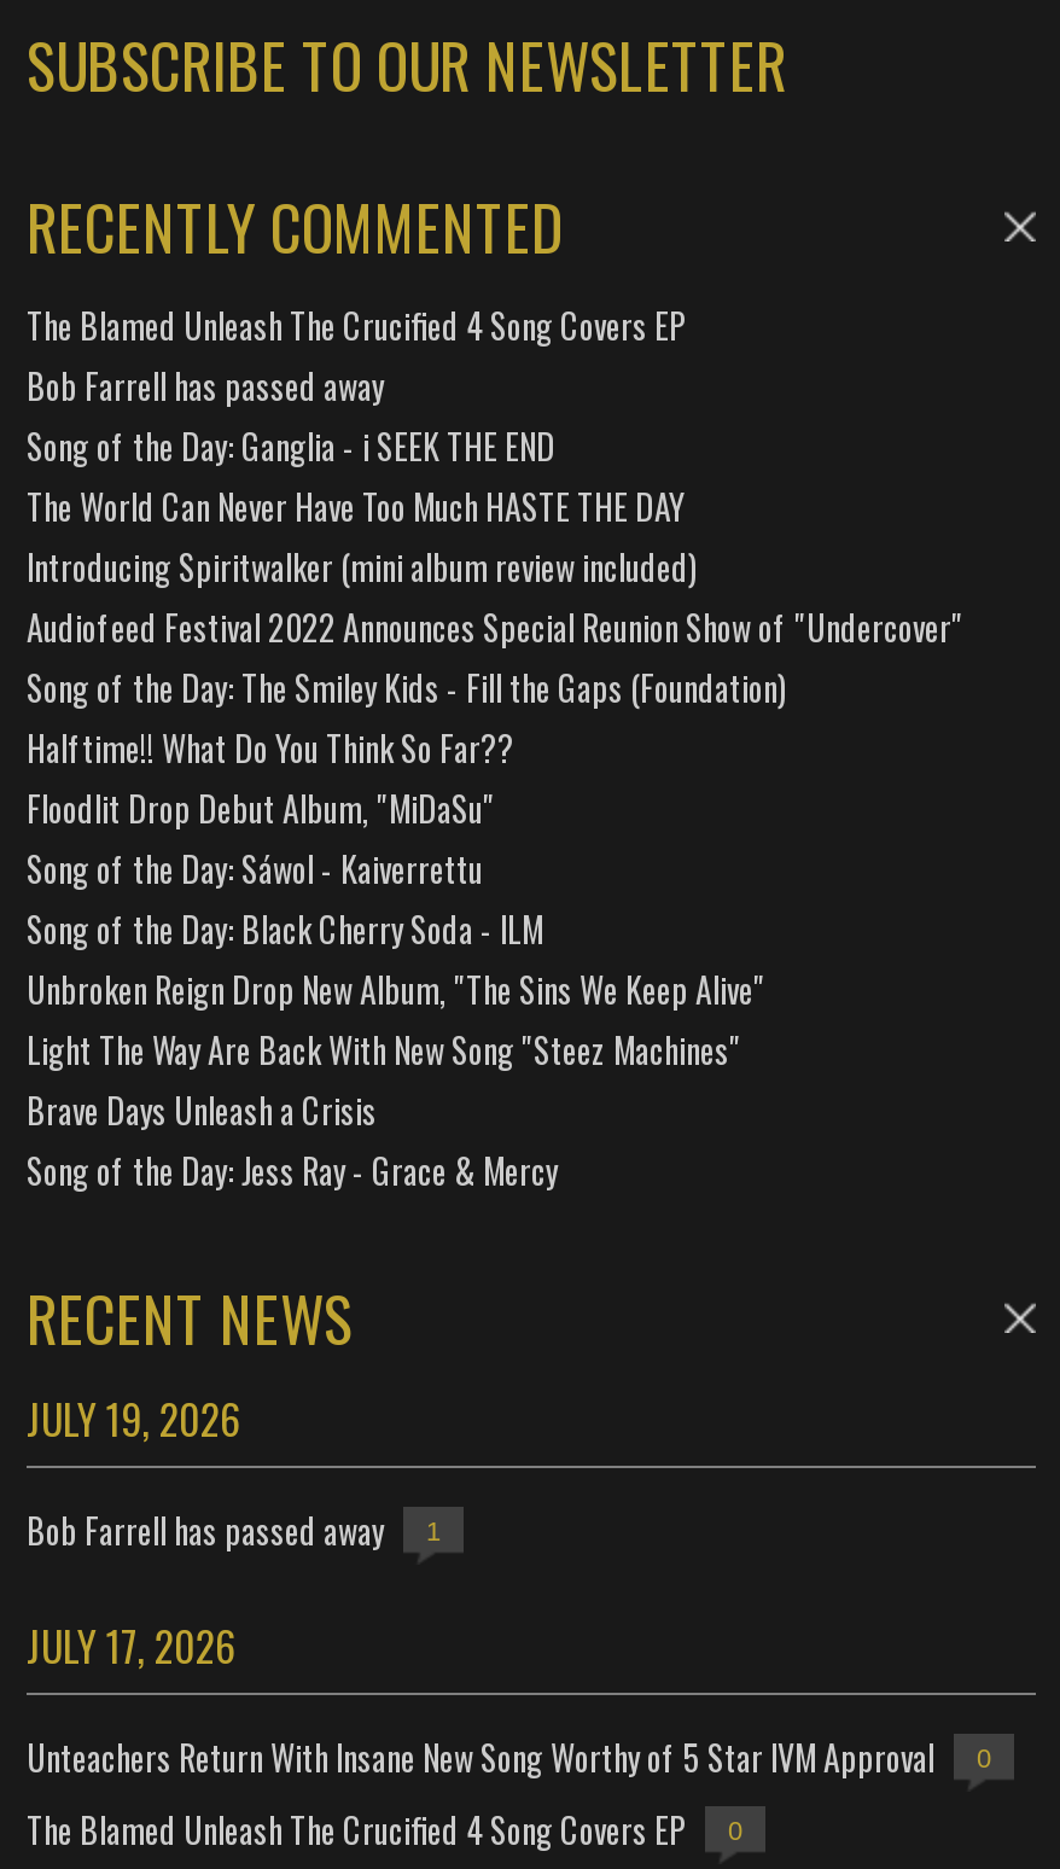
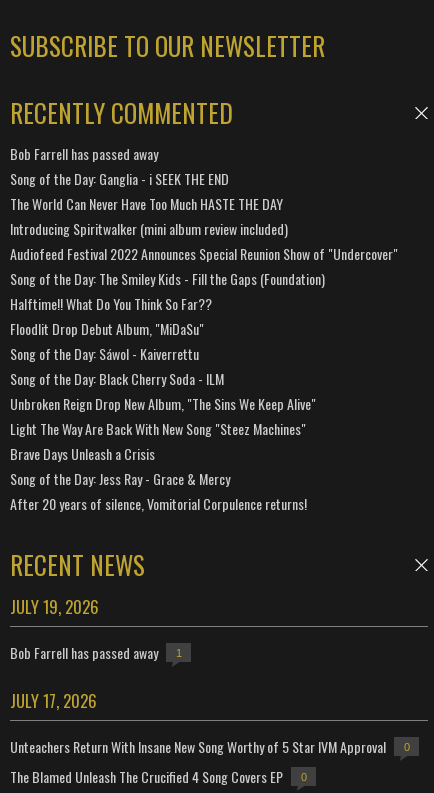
[27,299,686,350] The Blamed Unleash The Crucified 4 Song Covers EP -> none
moved [27,360,963,1195] -> [10,143,398,489]: Bob Farrell has passed away | Song of the Day: Ganglia - i SEEK THE END | The World Can Never Have Too Much HASTE THE DAY | ... | Brave Days Unleash a Crisis | Song of the Day: Jess Ray - Grace & Mercy
none -> [10,493,307,514] After 20 years of silence, Vomitorial Corpulence returns!

